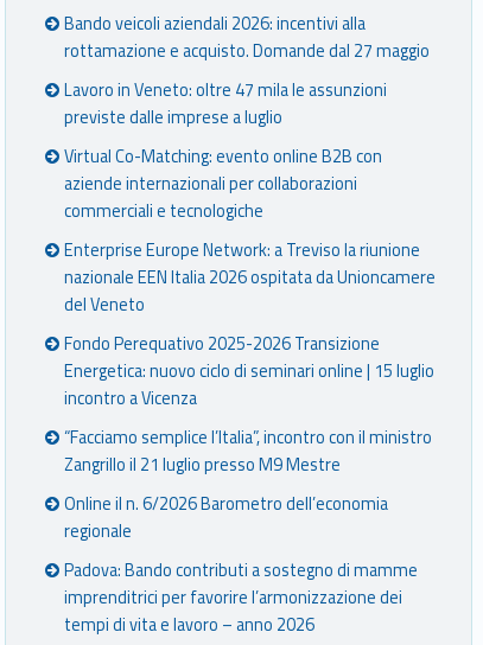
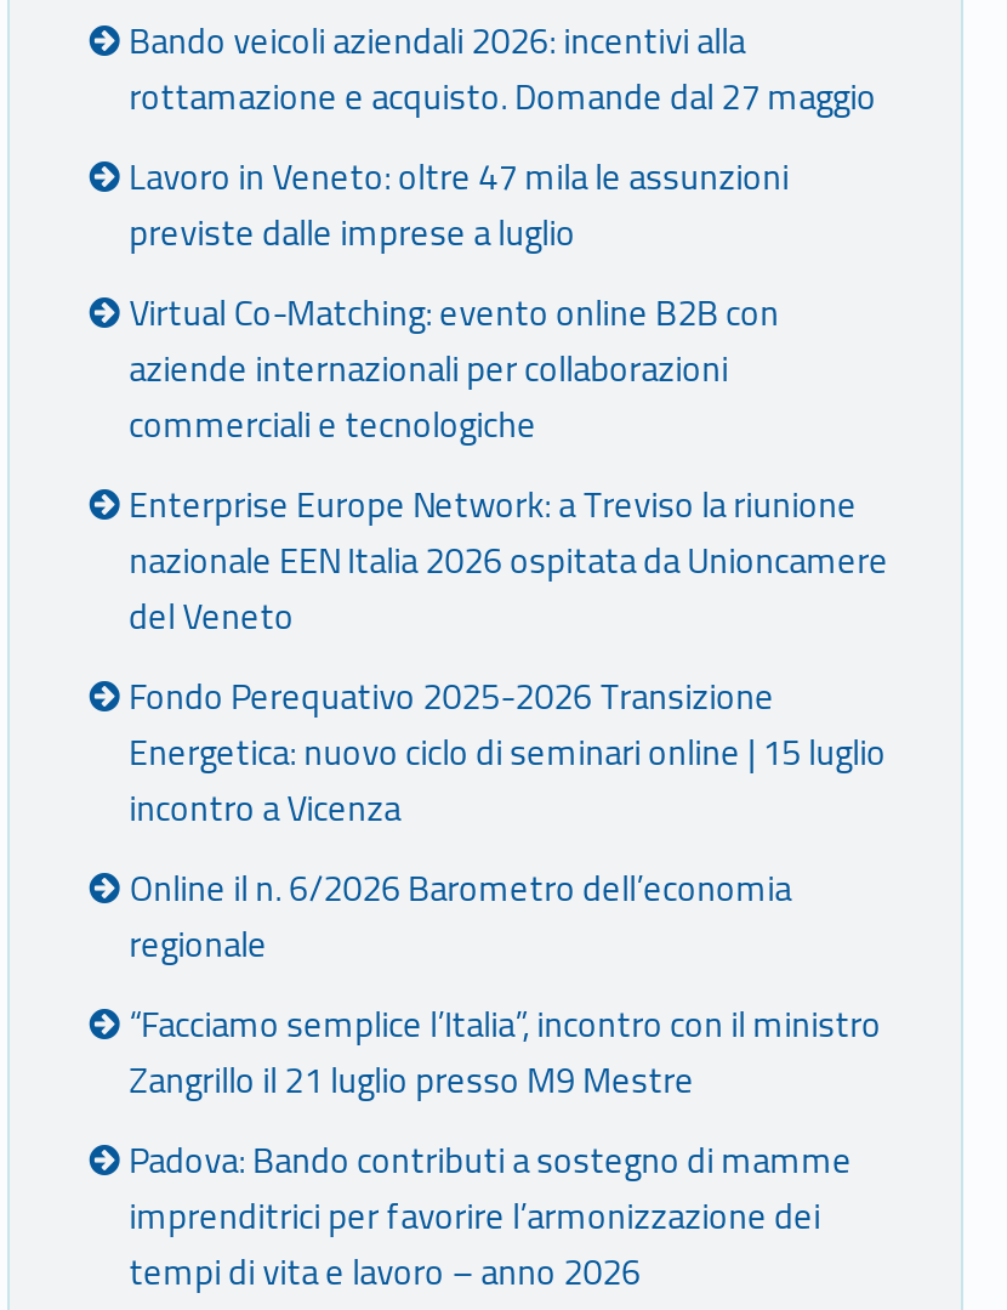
moved [64,424,432,477] -> [129,997,881,1106]: “Facciamo semplice l’Italia”, incontro con il ministro | Zangrillo il 21 luglio presso M9 Mestre
moved [64,490,388,544] -> [129,861,792,970]: Online il n. 6/2026 Barometro dell’economia | regionale

